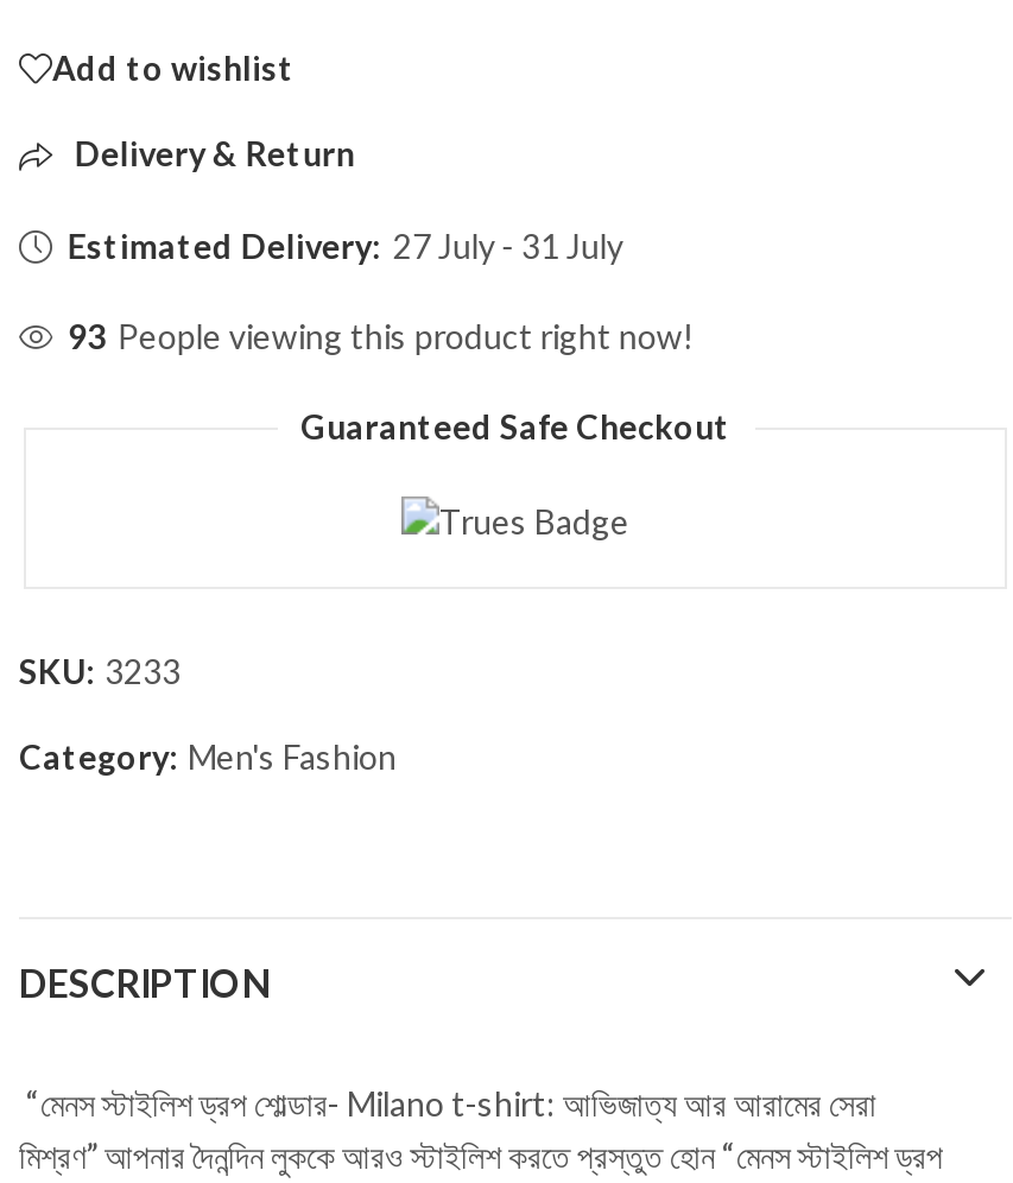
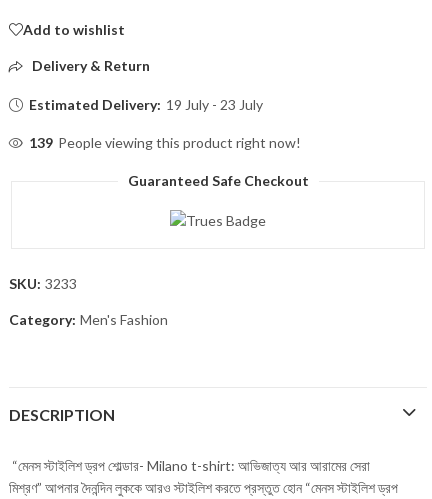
[67,227,623,267] Estimated Delivery: 27 July - 31 July -> [29,96,263,113] Estimated Delivery: 19 July - 23 July
[67,317,694,357] 93 People viewing this product right now! -> [29,134,301,151] 139 People viewing this product right now!

